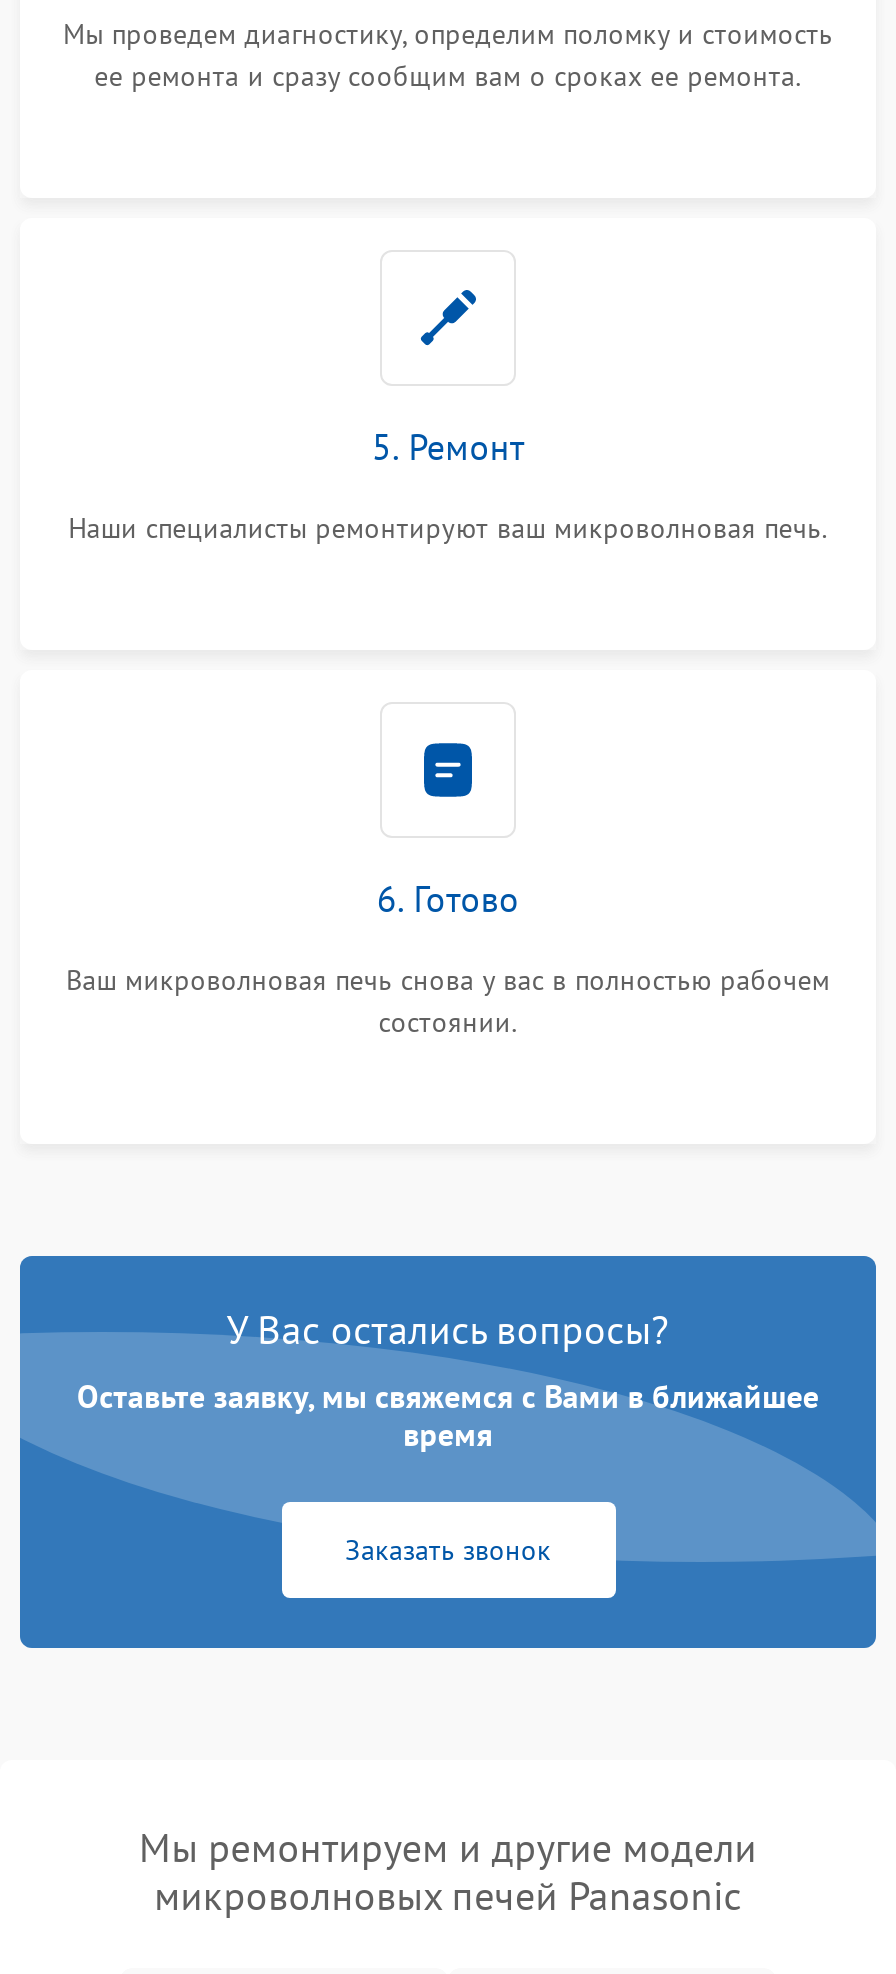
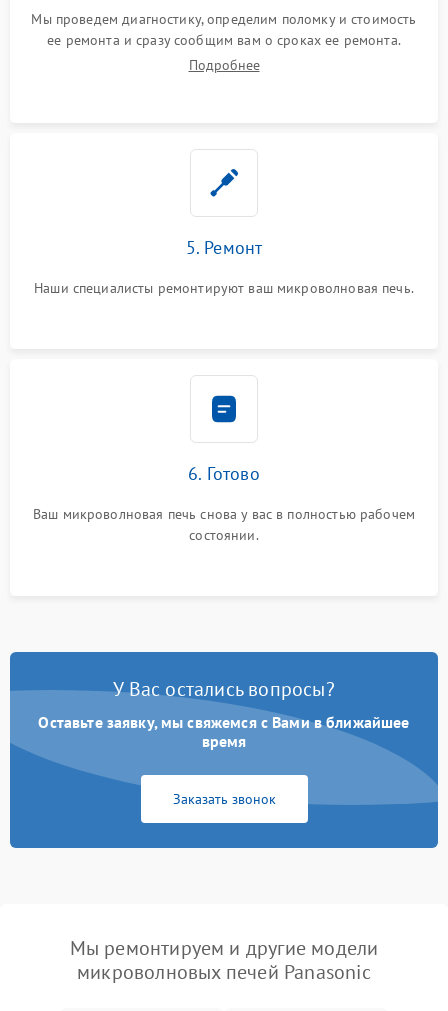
none -> [188,55,259,73] Подробнее

